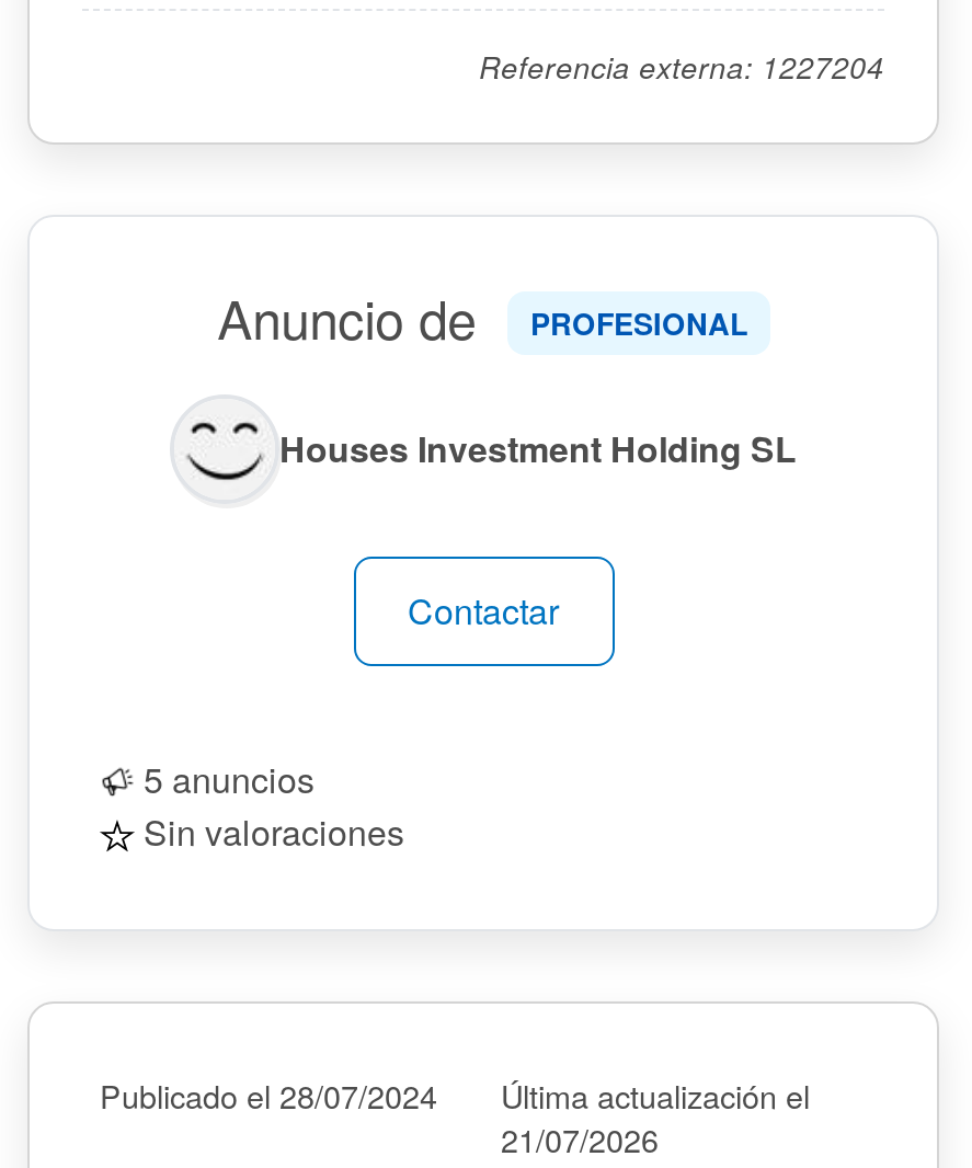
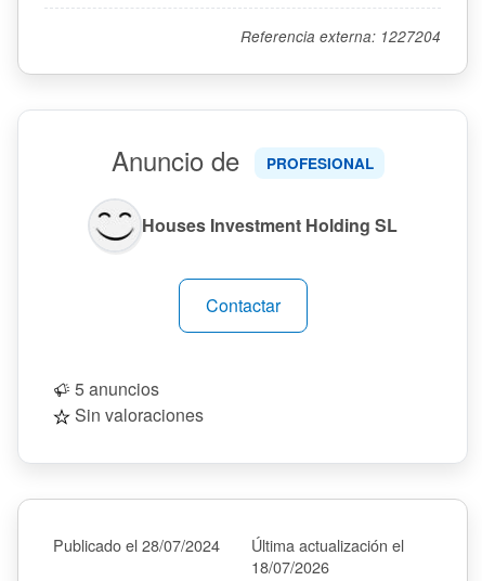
[501,1115,659,1161] 21/07/2026 -> [251,555,329,577] 18/07/2026

